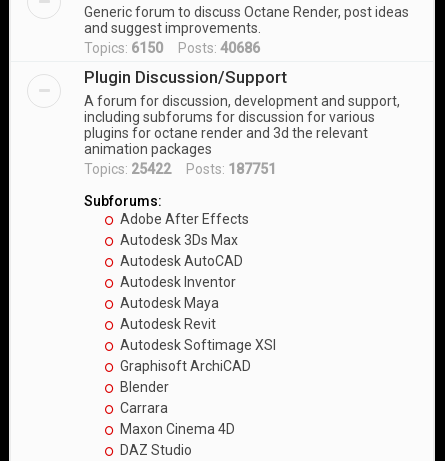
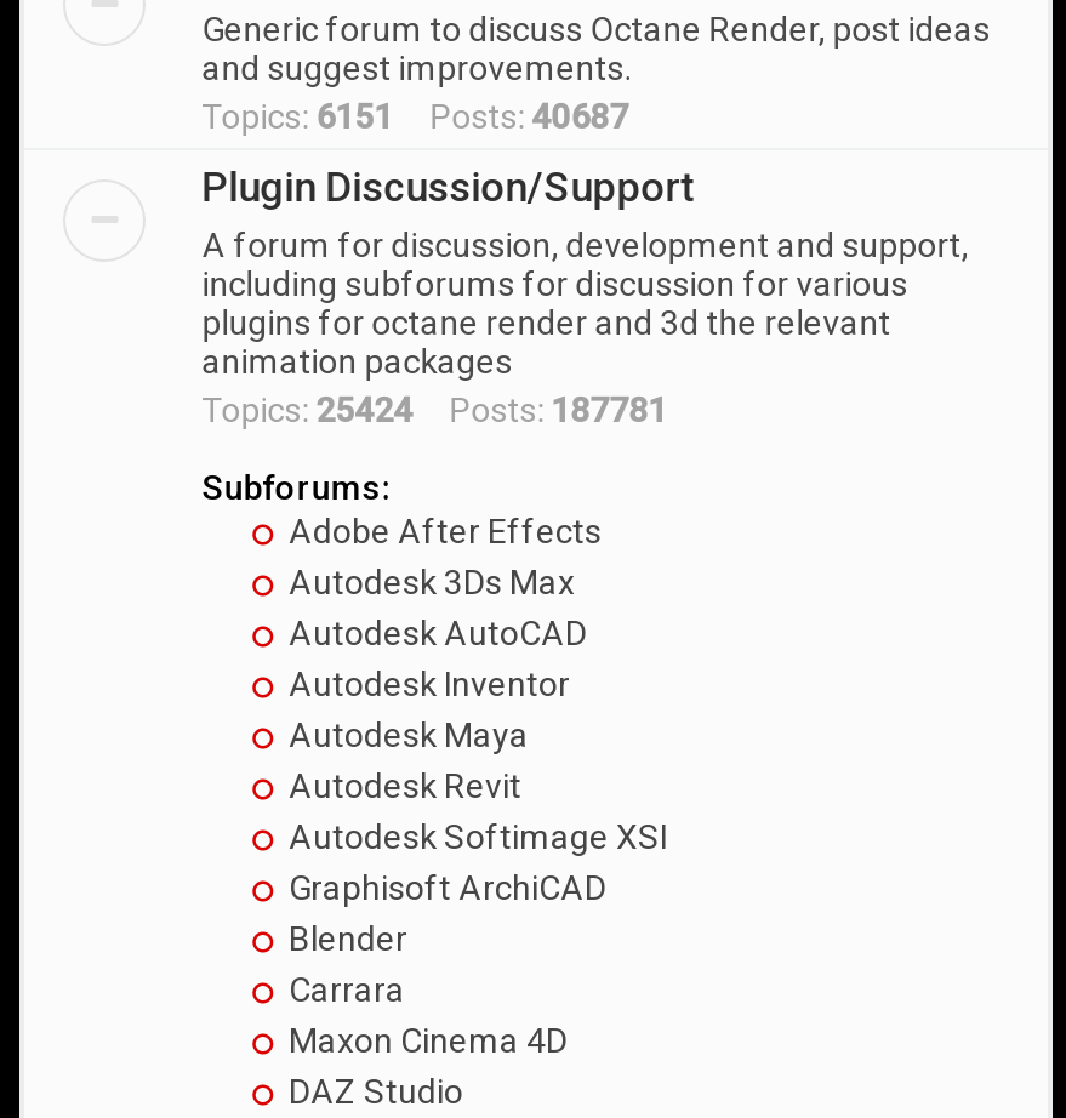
[84,40,260,56] Topics: 6150 Posts: 40686 -> [202,97,629,136] Topics: 6151 Posts: 40687
[84,161,276,177] Topics: 25422 Posts: 187751 -> [202,390,667,429] Topics: 25424 Posts: 187781

